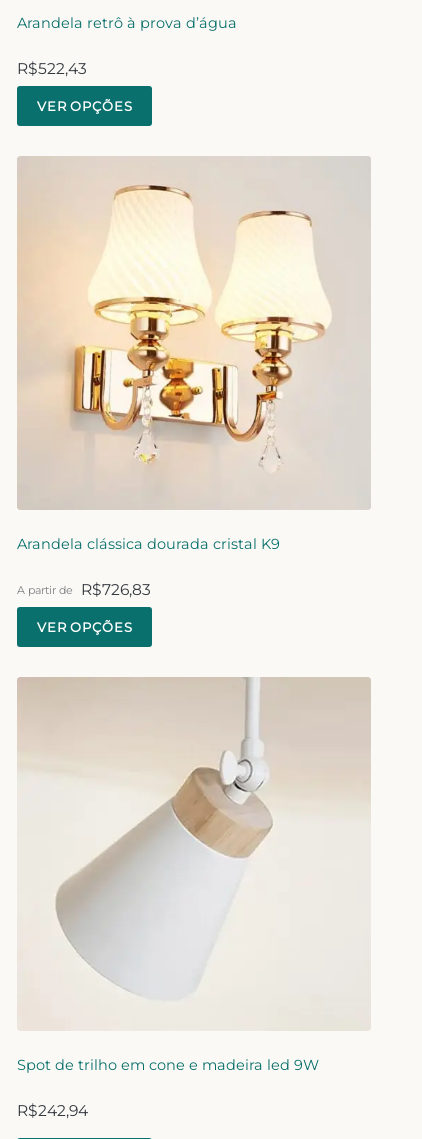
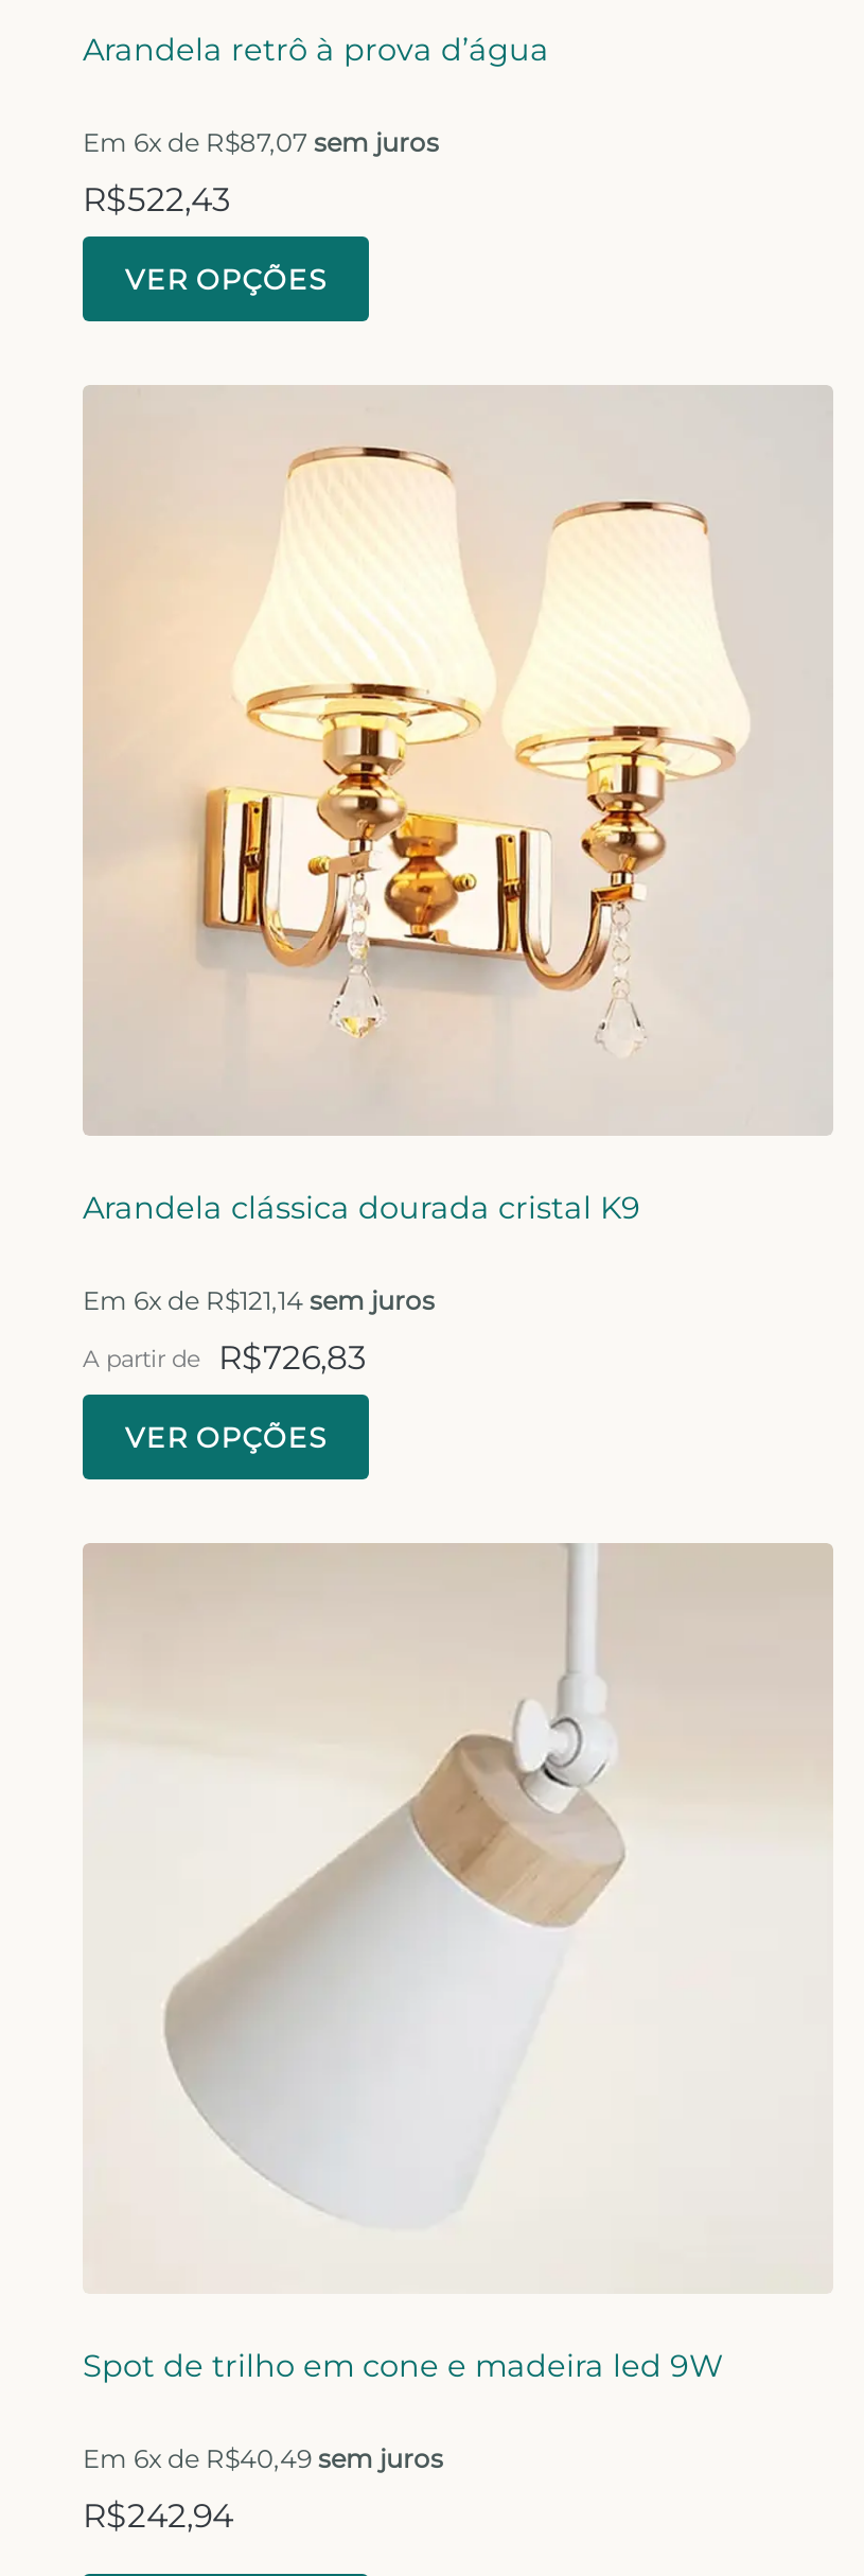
none -> [83,126,439,158] Em 6x de R$87,07 sem juros
none -> [83,1285,435,1316] Em 6x de R$121,14 sem juros
none -> [83,2443,443,2475] Em 6x de R$40,49 sem juros

